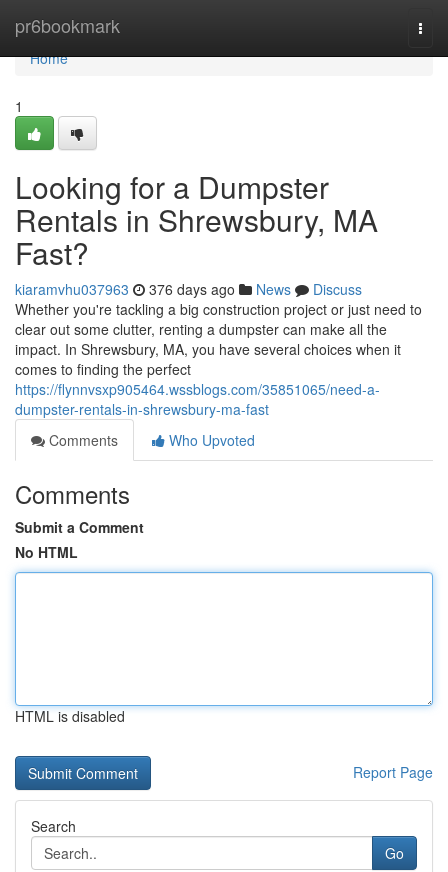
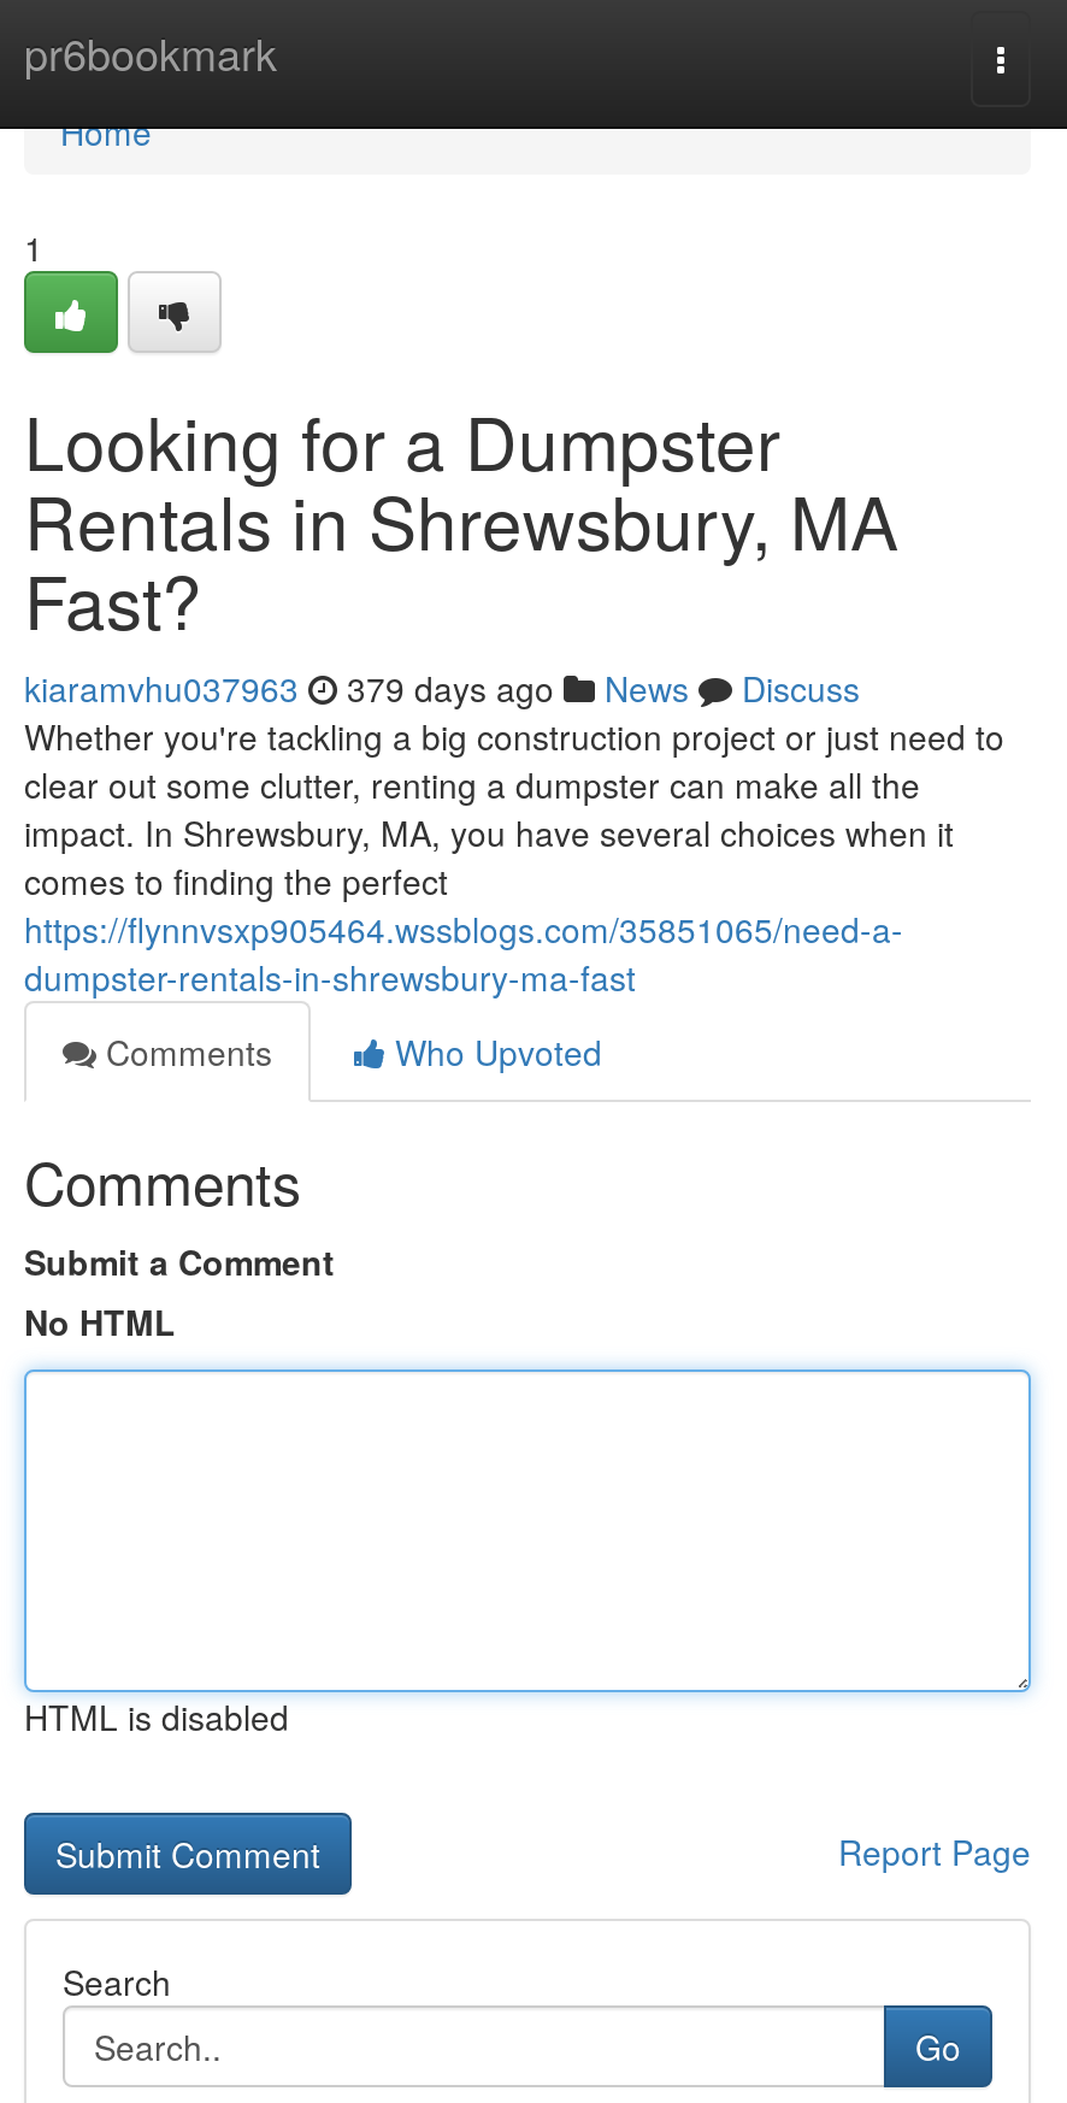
[15,279,362,299] kiaramvhu037963 376 days ago News Discuss -> [24,664,860,712] kiaramvhu037963 379 days ago News Discuss

